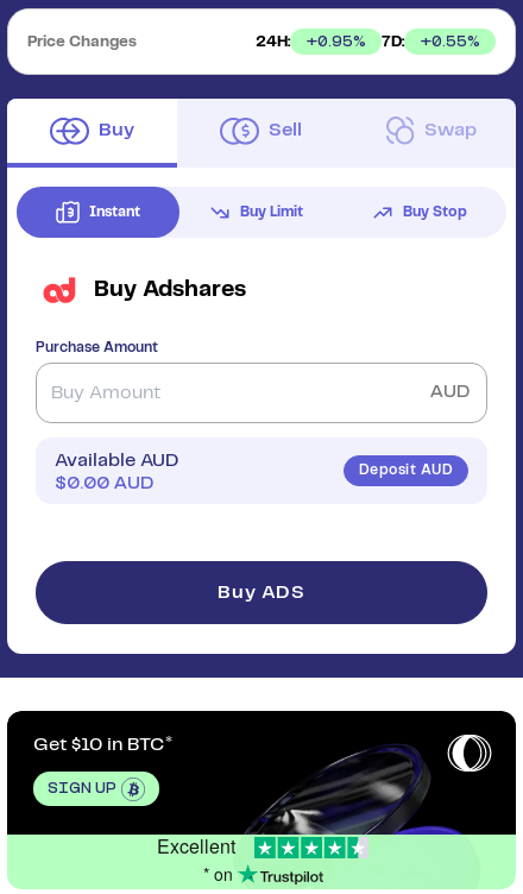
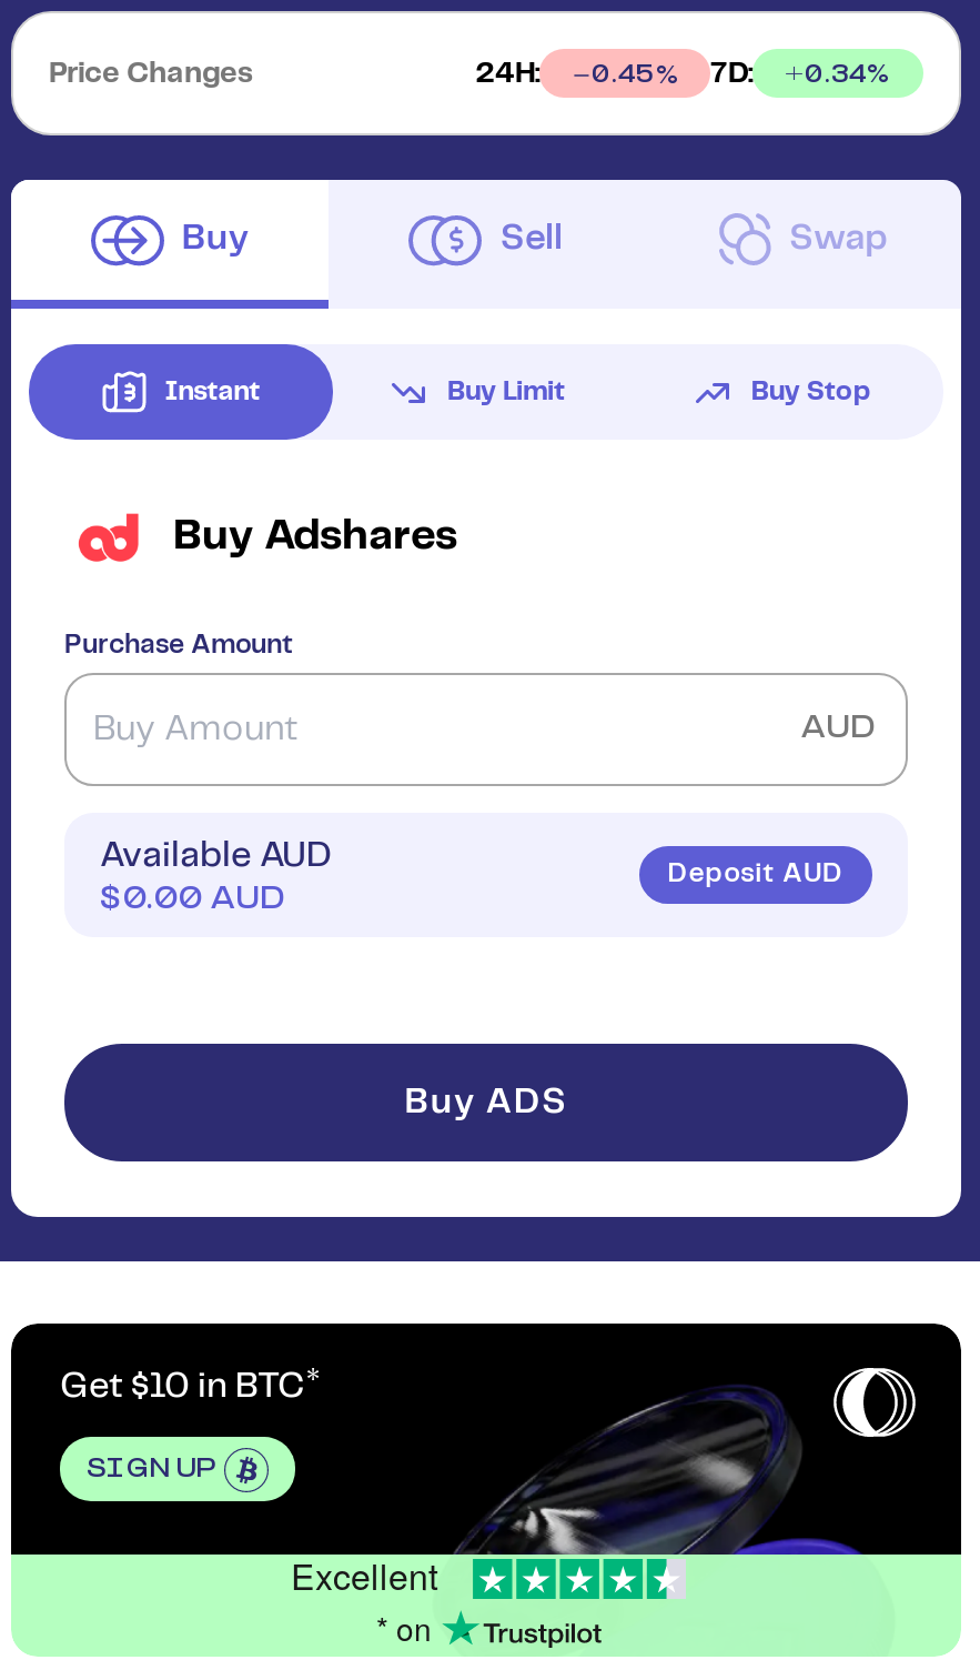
[306,36,366,50] +0.95% -> [592,62,680,89] 0.45%
[420,36,480,50] +0.55% -> [785,62,891,89] +0.34%

